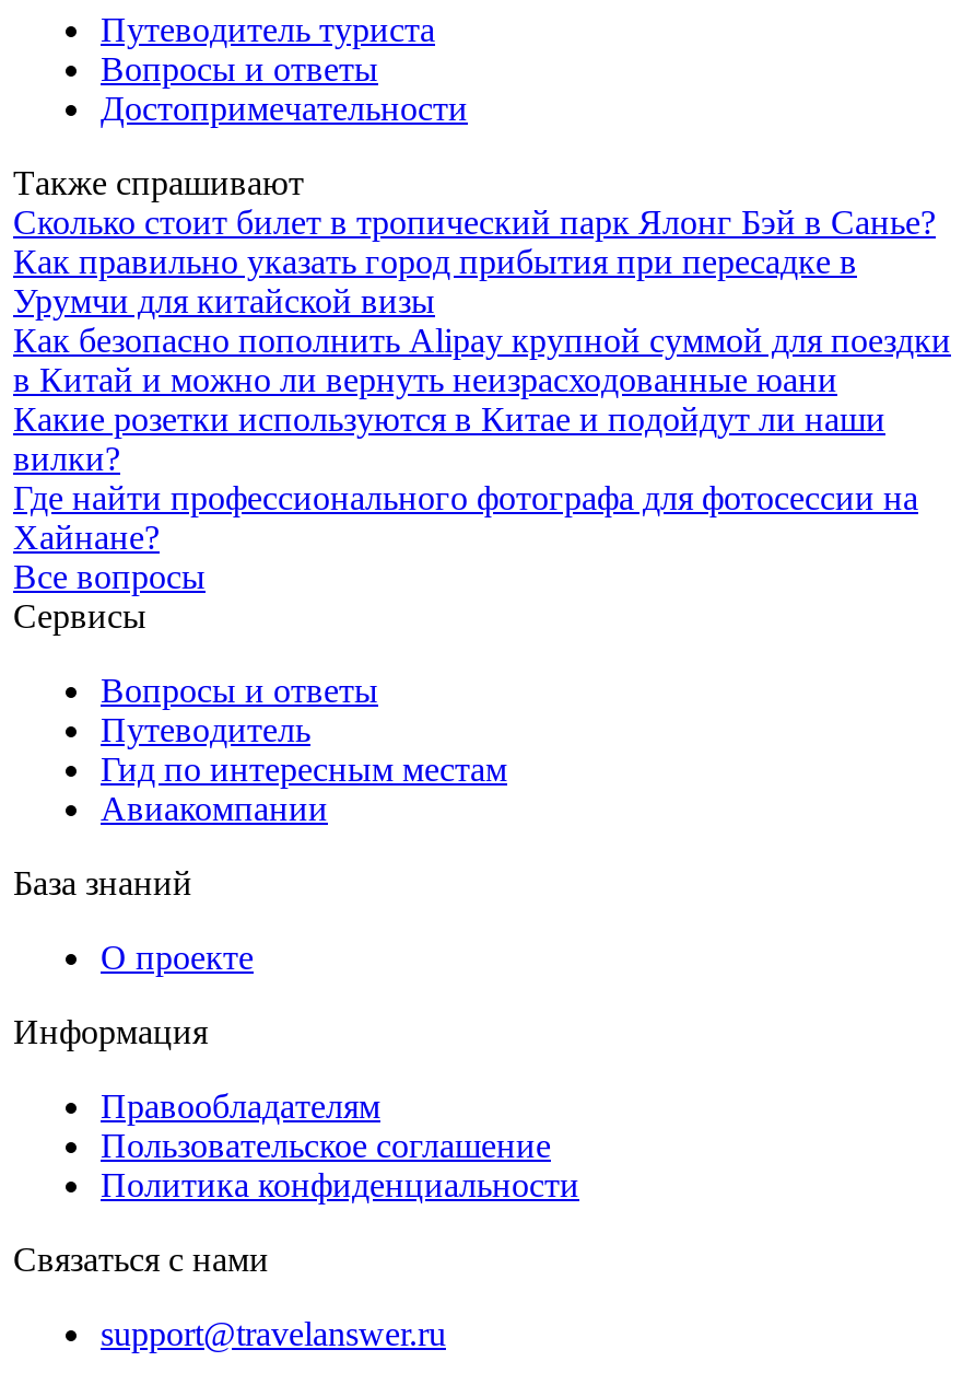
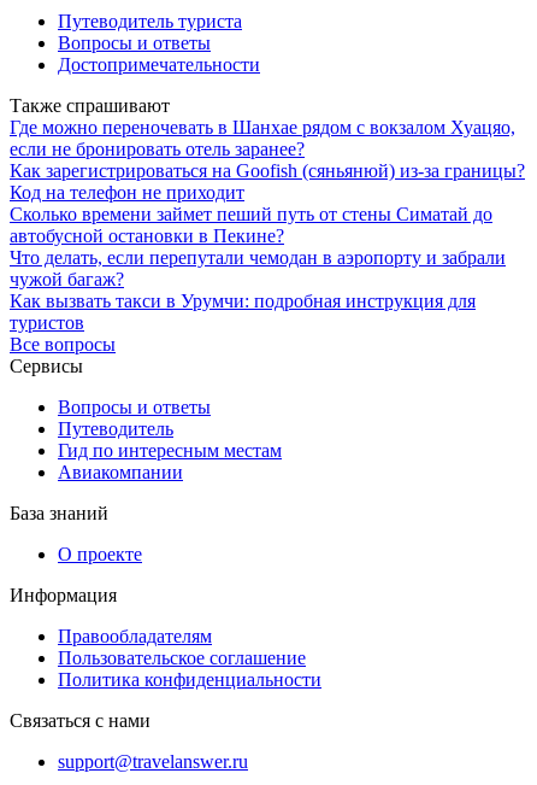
[13,203,951,555] Сколько стоит билет в тропический парк Ялонг Бэй в Санье? | Как правильно указать город прибытия при пересадке в | Урумчи для китайской визы | Как безопасно пополнить Alipay крупной суммой для поездки | в Китай и можно ли вернуть неизрасходованные юани | Какие розетки используются в Китае и подойдут ли наши | вилки? | Где найти профессионального фотографа для фотосессии на | Хайнане? -> [10,117,525,332] Где можно переночевать в Шанхае рядом с вокзалом Хуацяо, | если не бронировать отель заранее? | Как зарегистрироваться на Goofish (сяньянюй) из-за границы? | Код на телефон не приходит | Сколько времени займет пеший путь от стены Симатай до | автобусной остановки в Пекине? | Что делать, если перепутали чемодан в аэропорту и забрали | чужой багаж? | Как вызвать такси в Урумчи: подробная инструкция для | туристов

